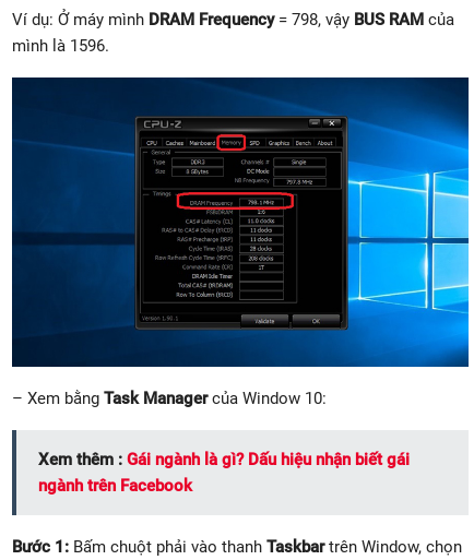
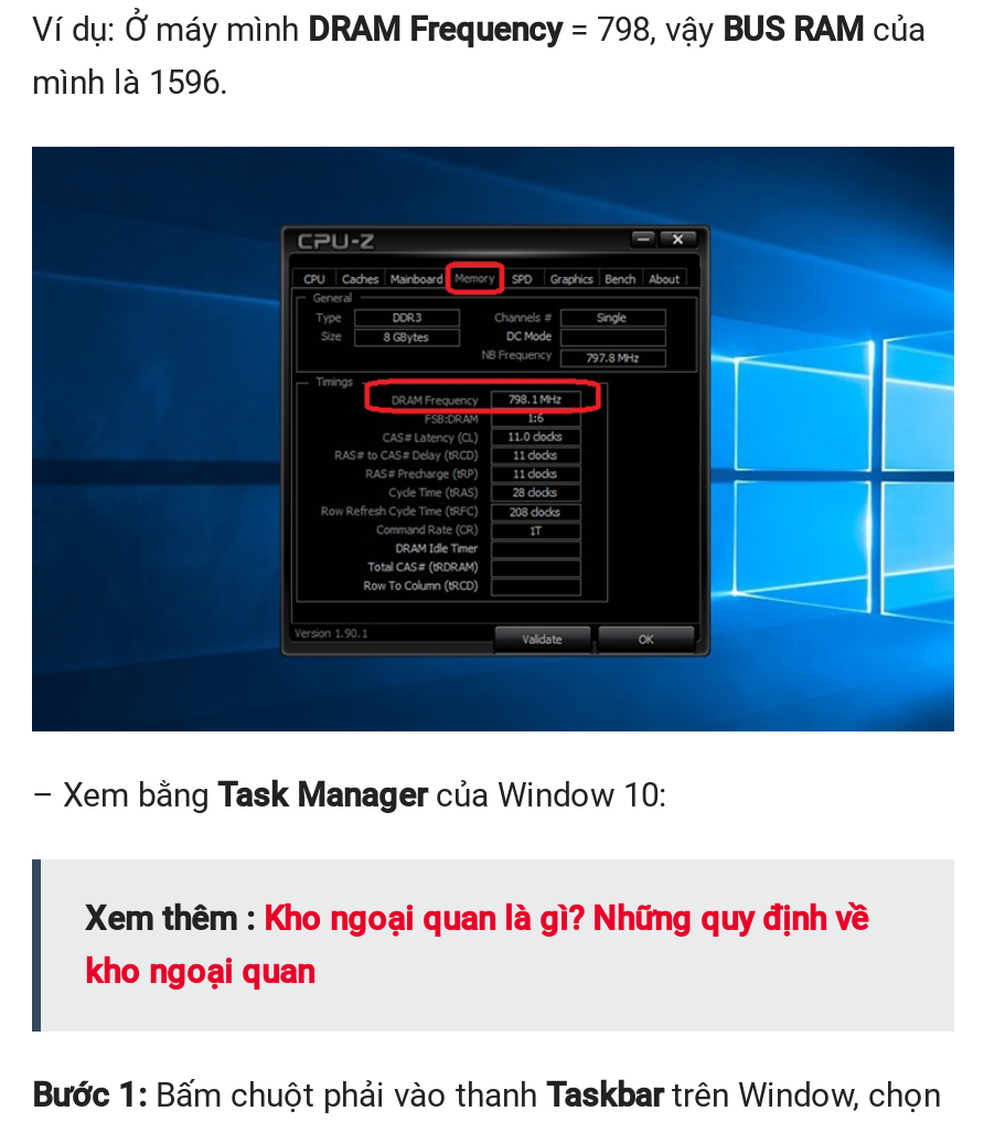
[38,450,410,496] Xem thêm : Gái ngành là gì? Dấu hiệu nhận biết gái | ngành trên Facebook -> [85,900,868,992] Xem thêm : Kho ngoại quan là gì? Những quy định về | kho ngoại quan

